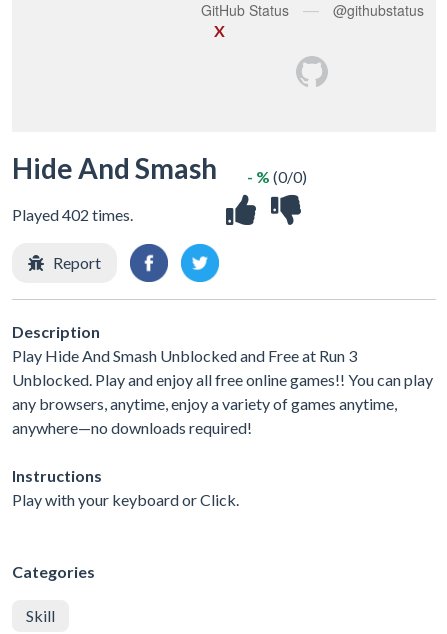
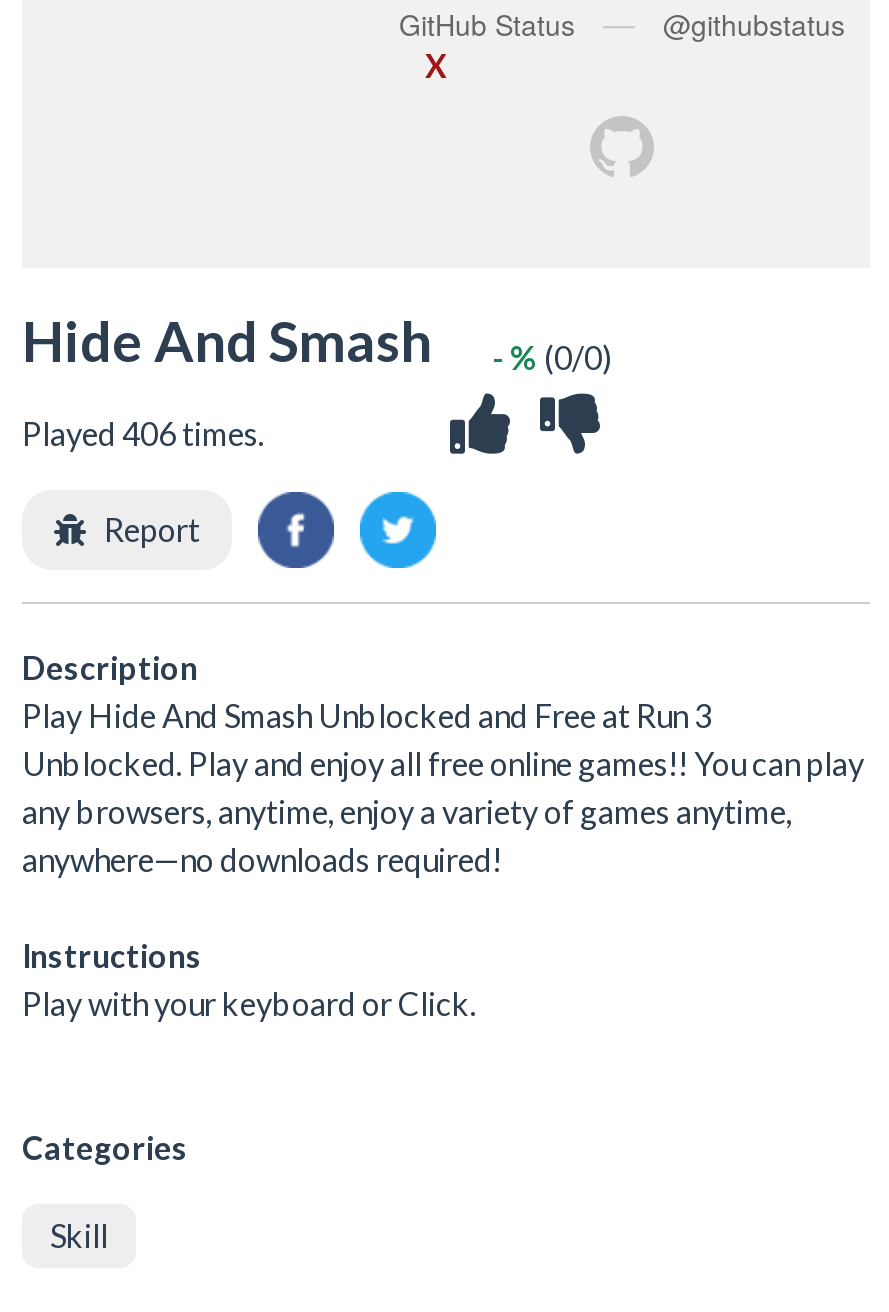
[12,205,133,224] Played 402 times. -> [22,414,264,452] Played 406 times.

